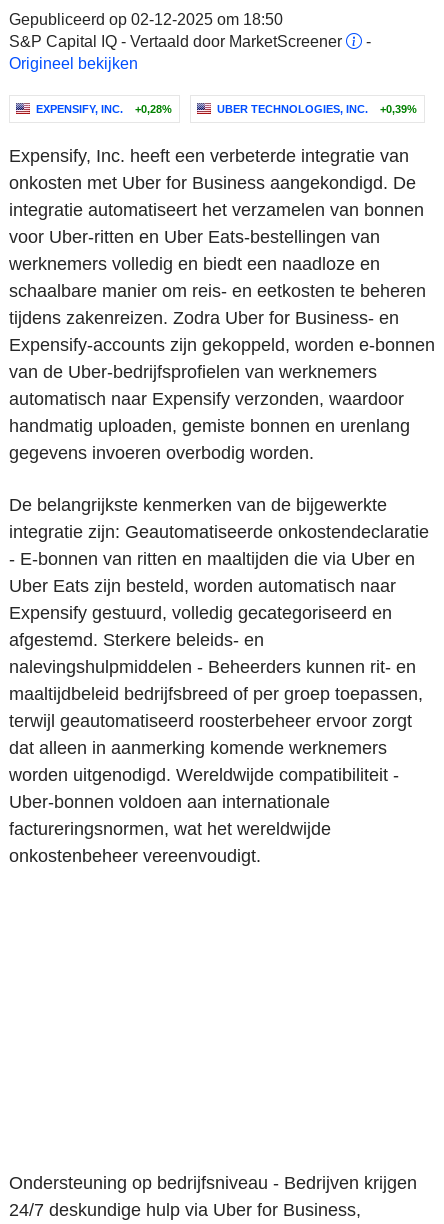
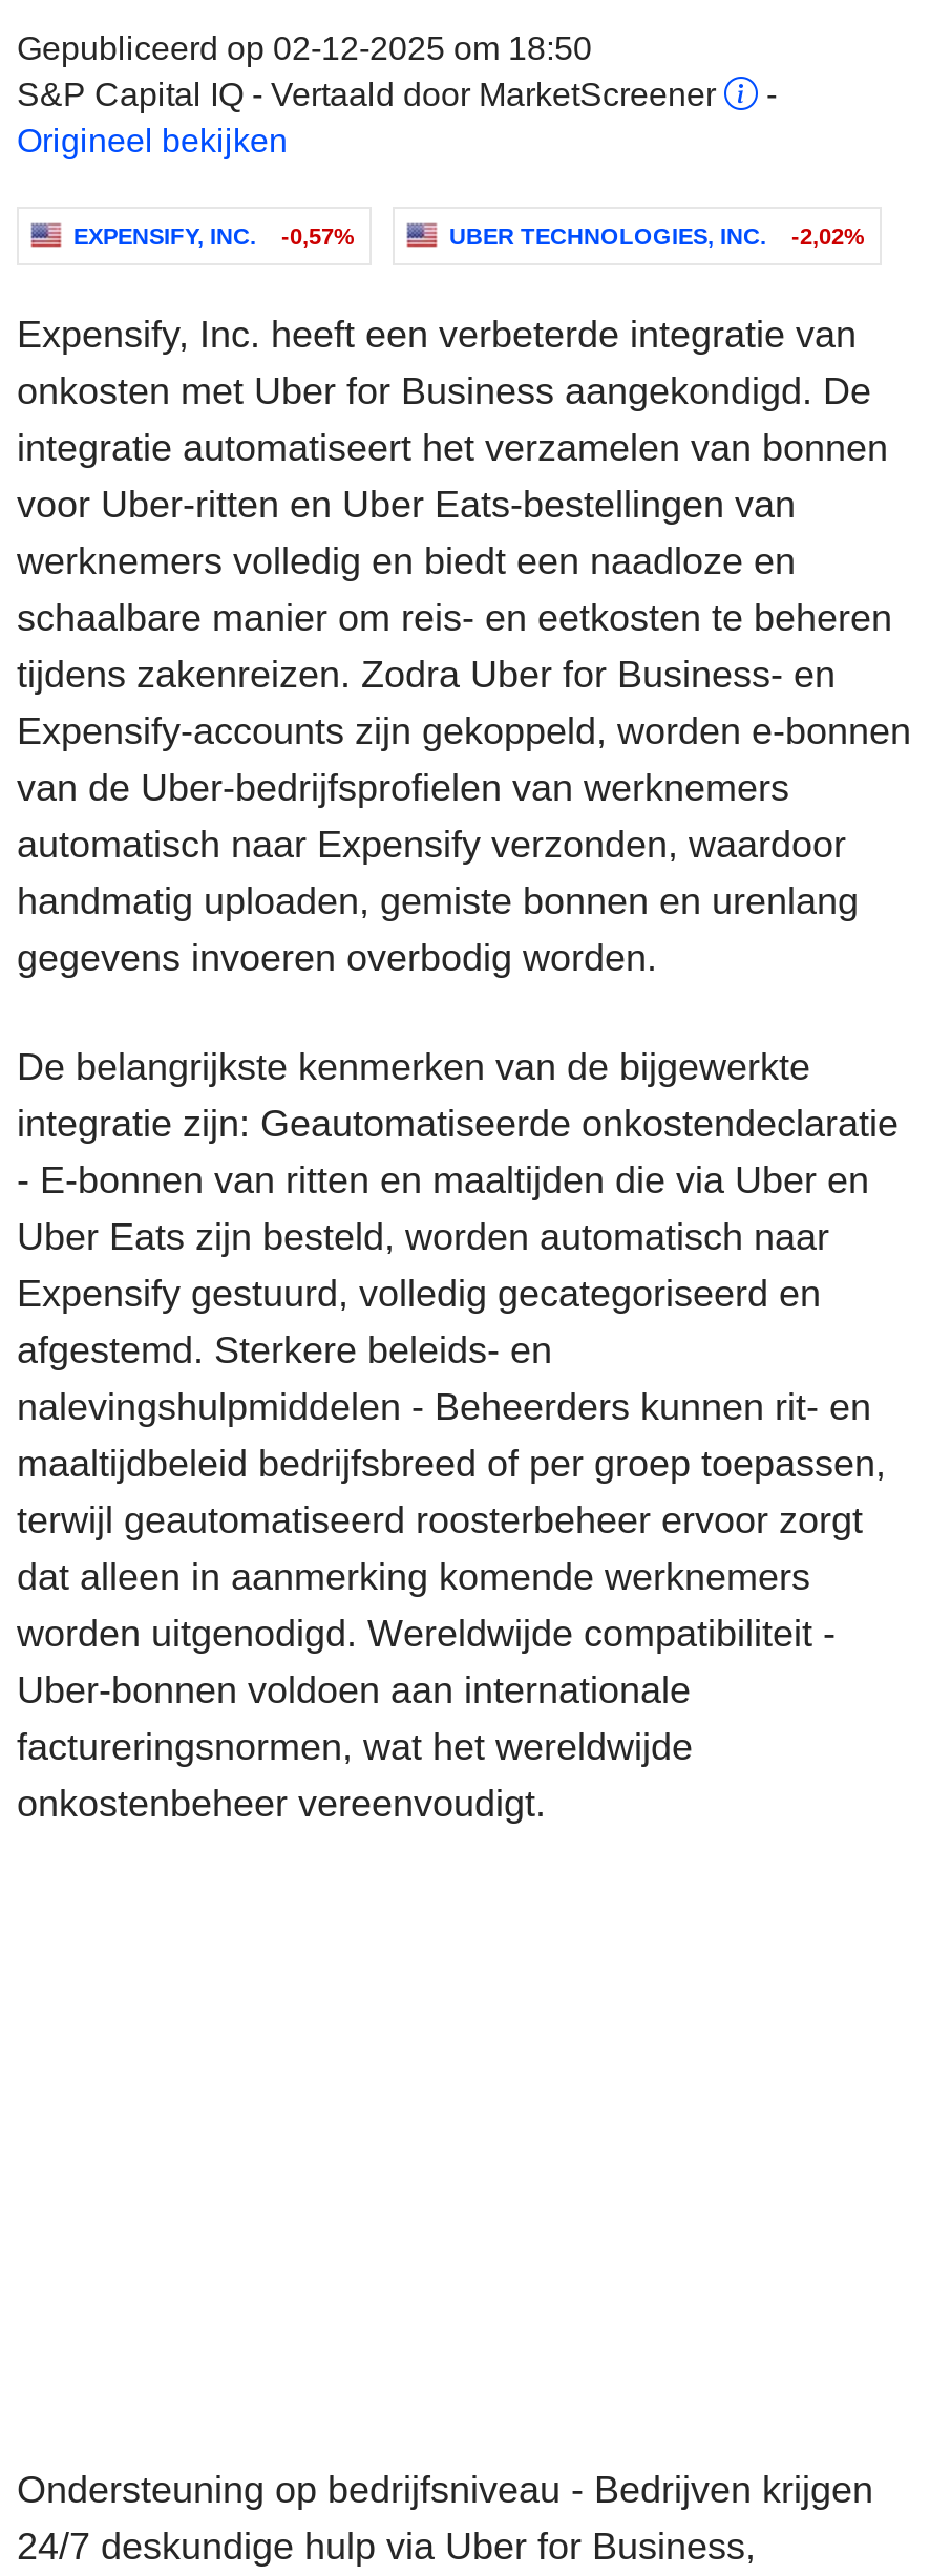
[36,103,172,115] EXPENSIFY, INC. +0,28% -> [73,223,355,249] EXPENSIFY, INC. -0,57%
[217,103,417,115] UBER TECHNOLOGIES, INC. +0,39% -> [449,223,865,249] UBER TECHNOLOGIES, INC. -2,02%

